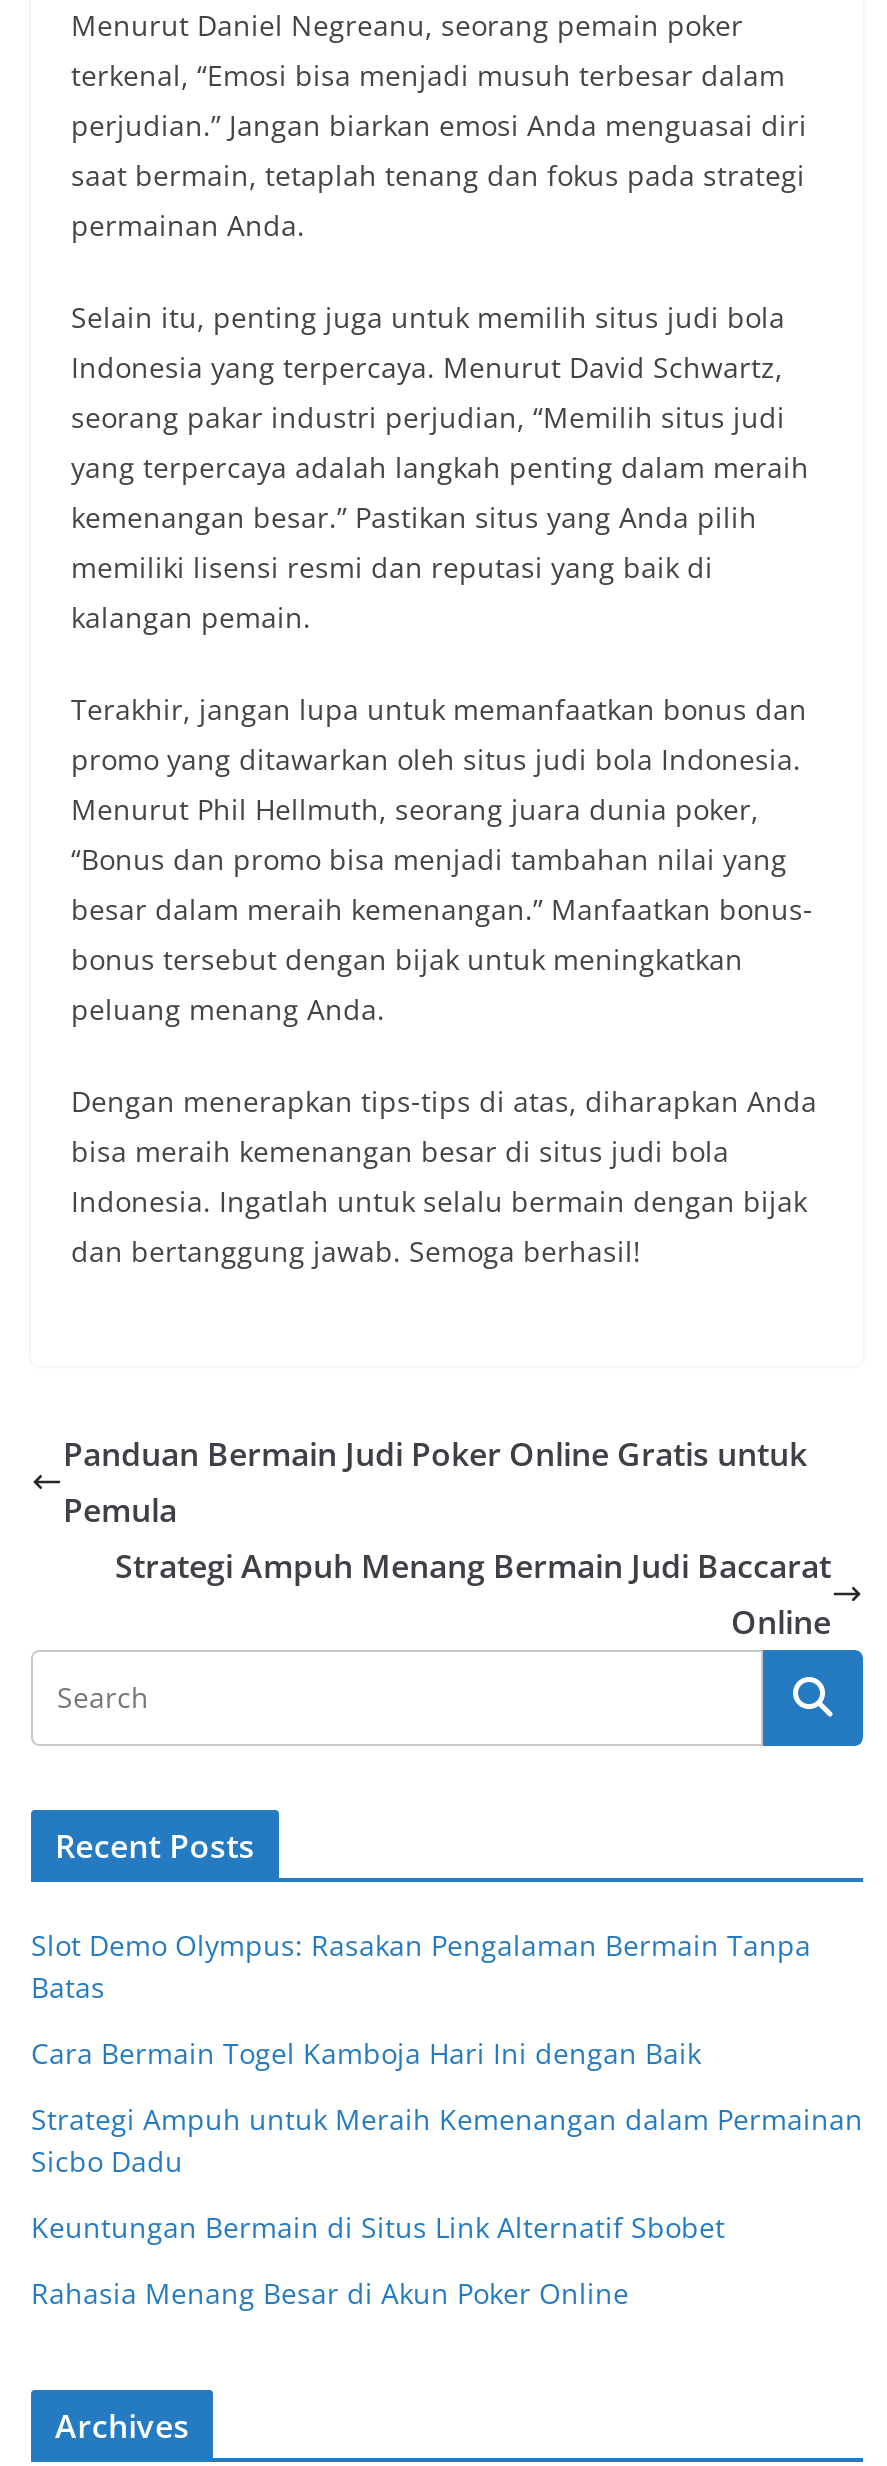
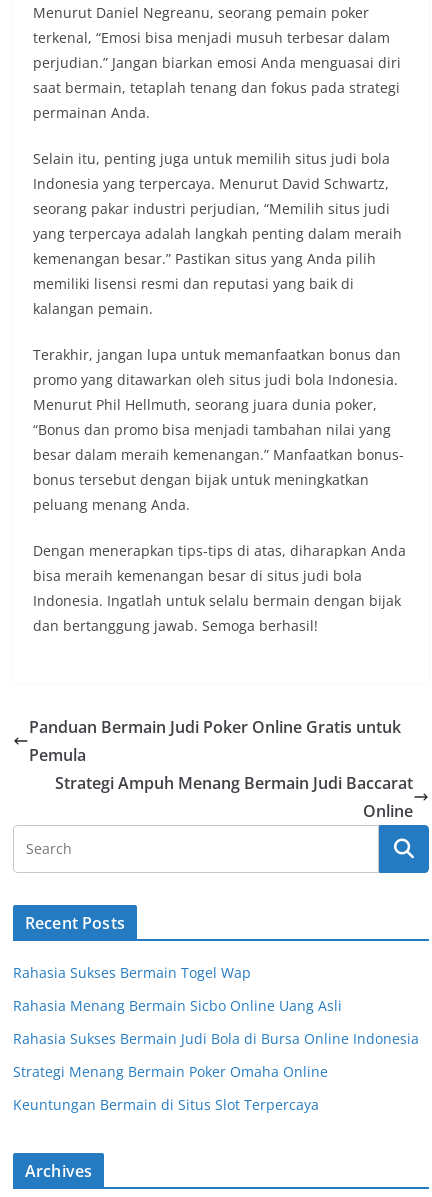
[31,1926,811,2006] Slot Demo Olympus: Rasakan Pengalaman Bermain Tanpa | Batas -> [13,963,251,982] Rahasia Sukses Bermain Togel Wap
[31,2034,701,2072] Cara Bermain Togel Kamboja Hari Ini dengan Baik -> [13,996,342,1015] Rahasia Menang Bermain Sicbo Online Uang Asli
[31,2100,863,2180] Strategi Ampuh untuk Meraih Kemenangan dalam Permainan | Sicbo Dadu -> [13,1029,419,1048] Rahasia Sukses Bermain Judi Bola di Bursa Online Indonesia
[31,2208,725,2246] Keuntungan Bermain di Situs Link Alternatif Sbobet -> [13,1062,328,1081] Strategi Menang Bermain Poker Omaha Online
[31,2274,629,2312] Rahasia Menang Besar di Akun Poker Online -> [13,1095,319,1114] Keuntungan Bermain di Situs Slot Terpercaya

